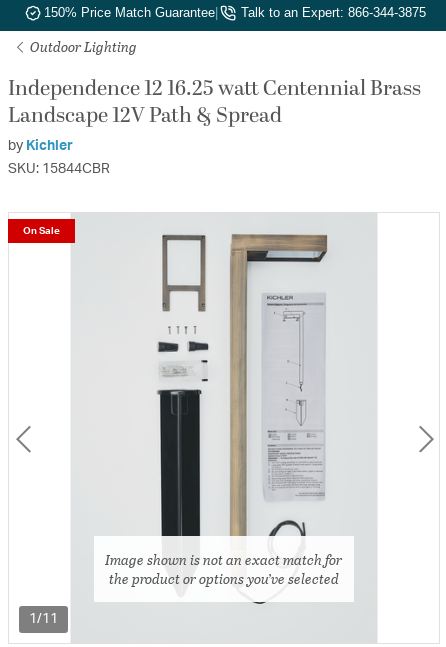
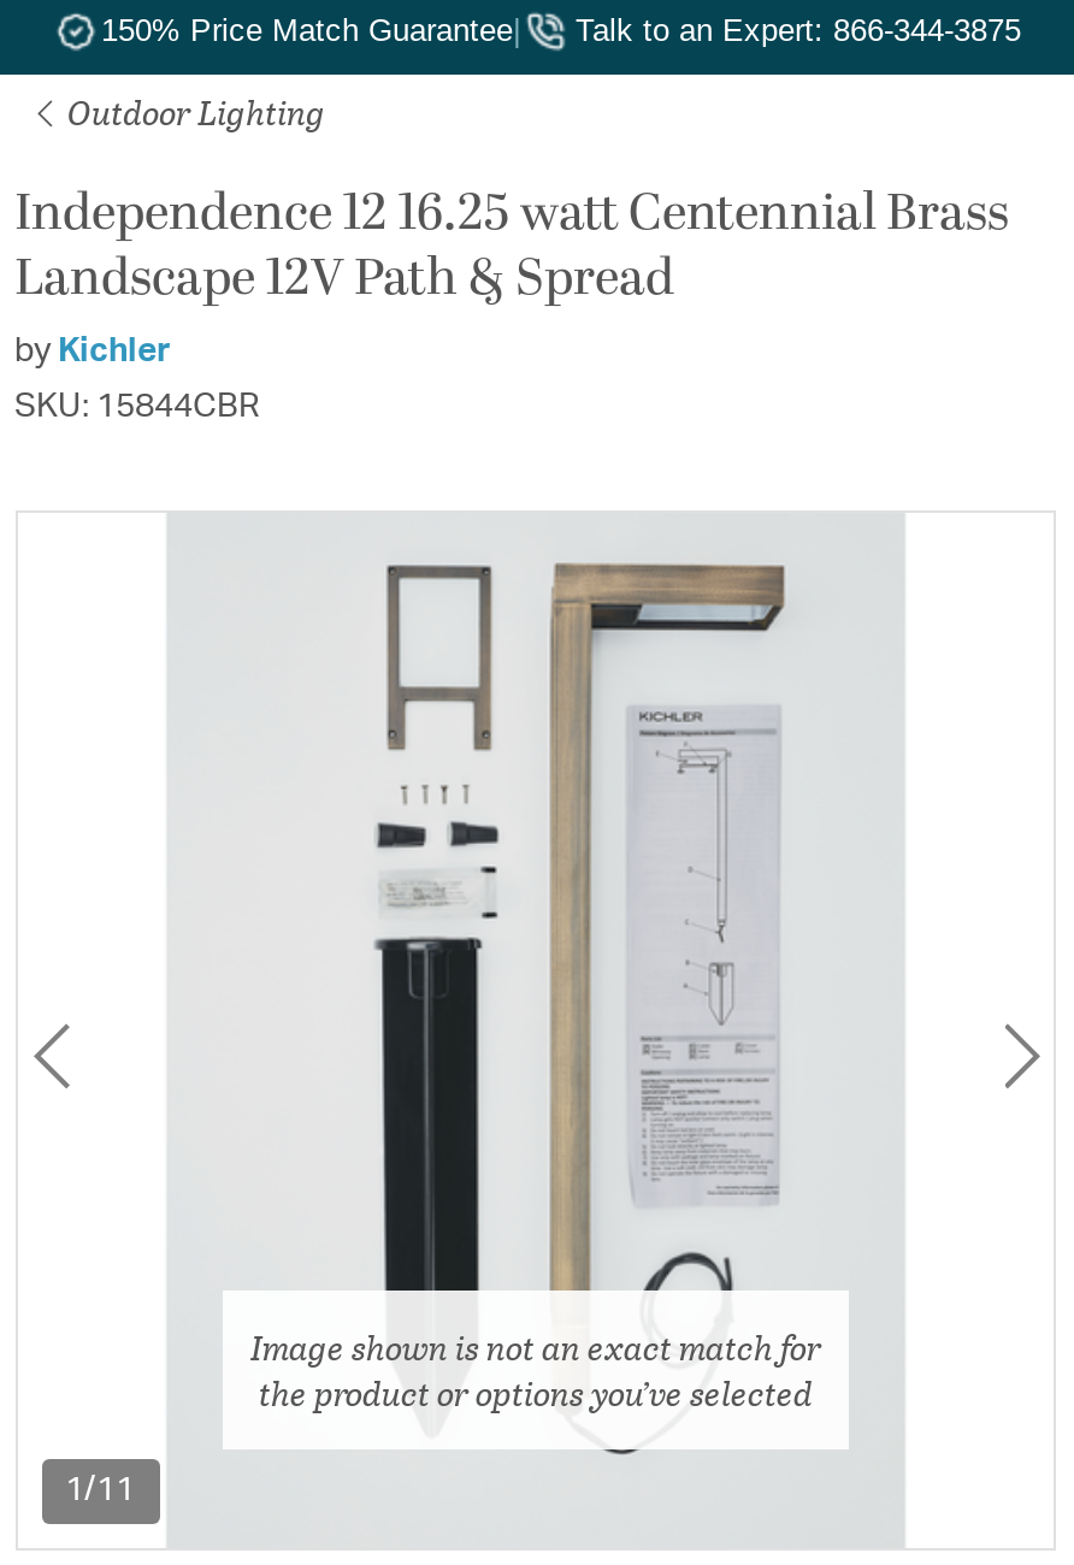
[22,226,59,236] On Sale -> none

